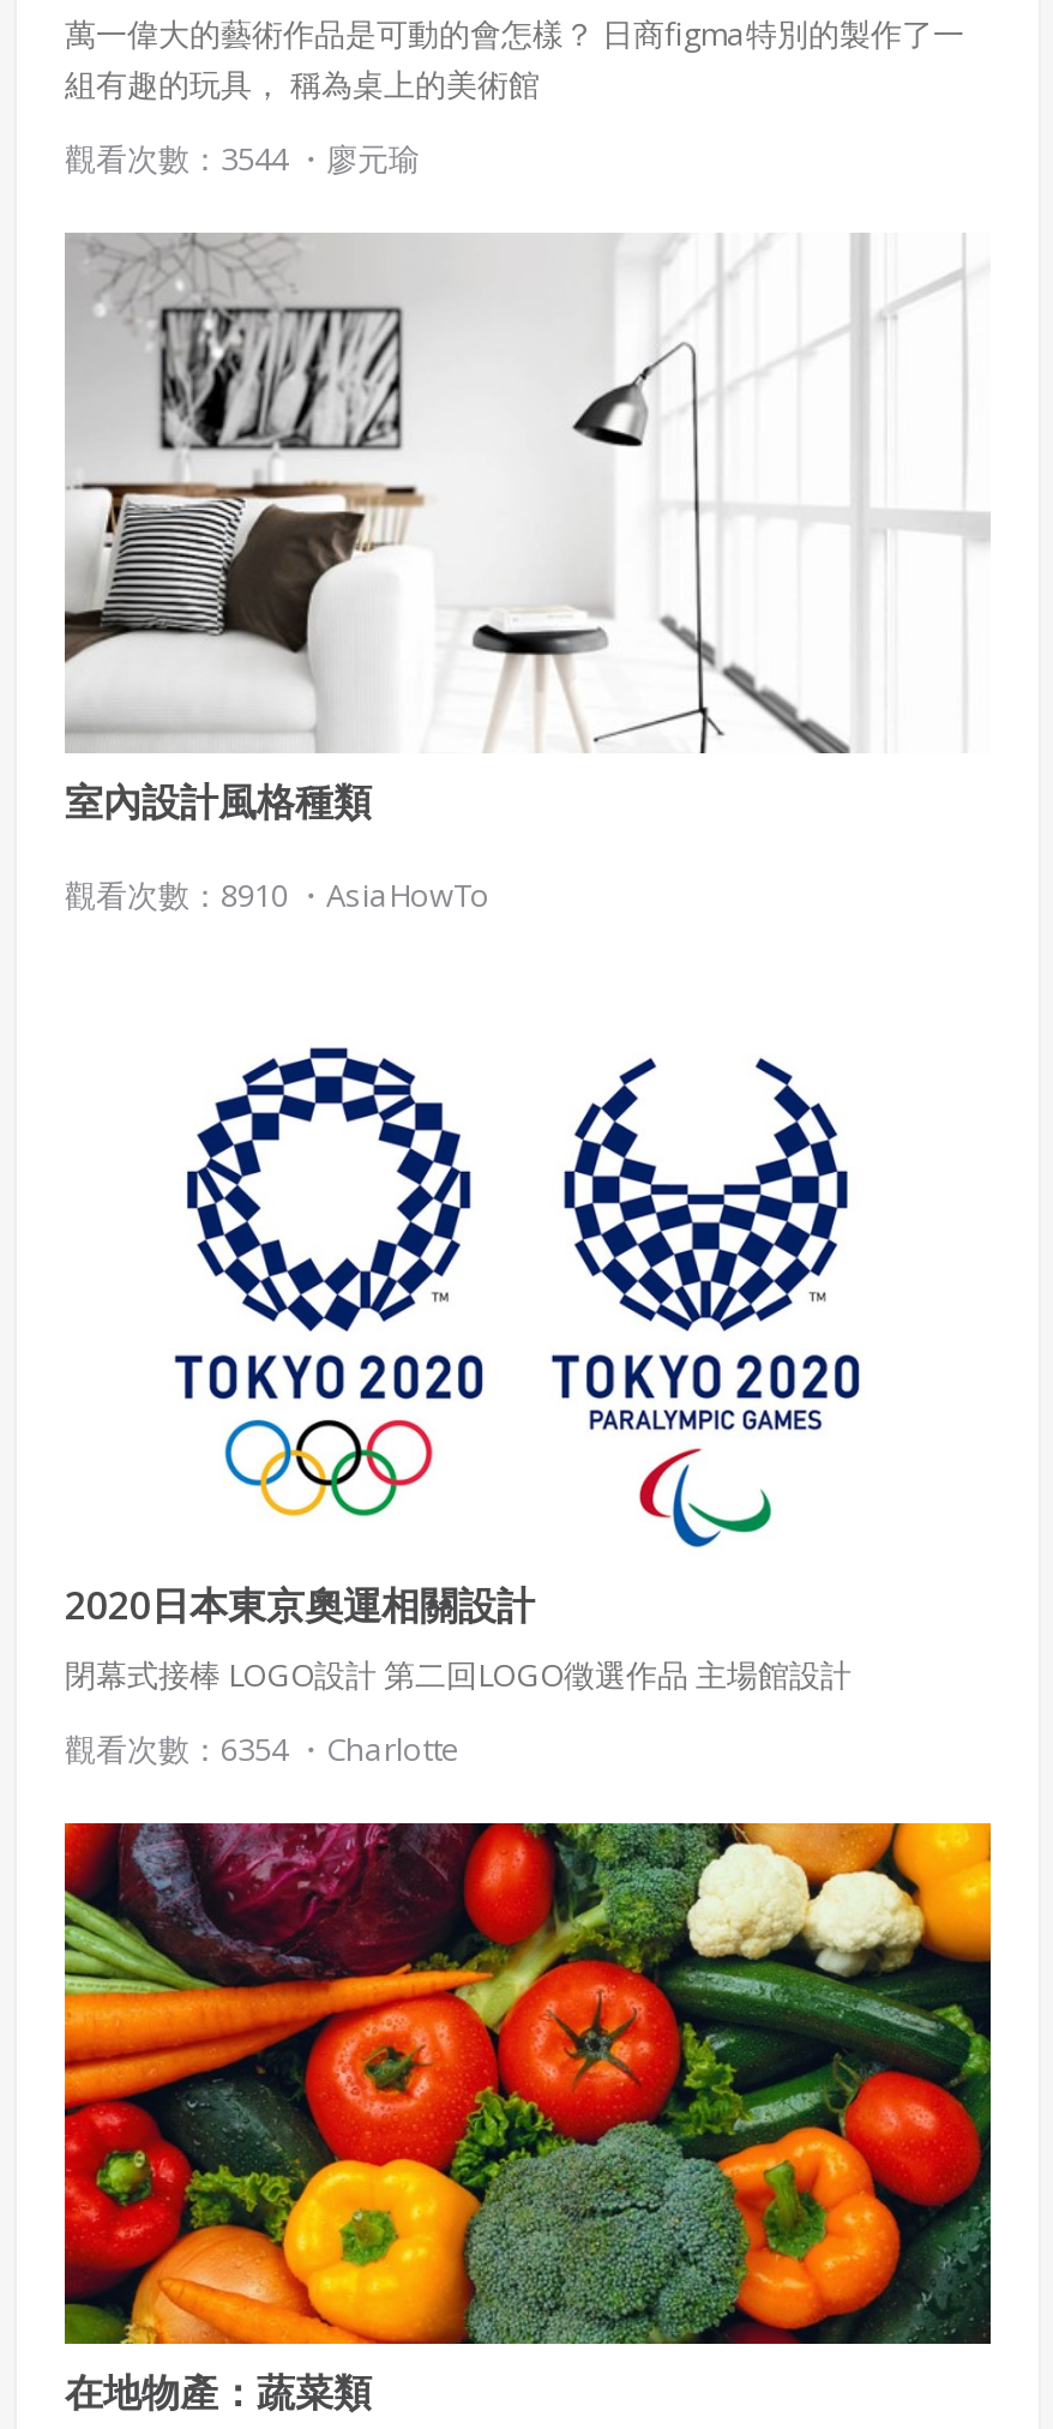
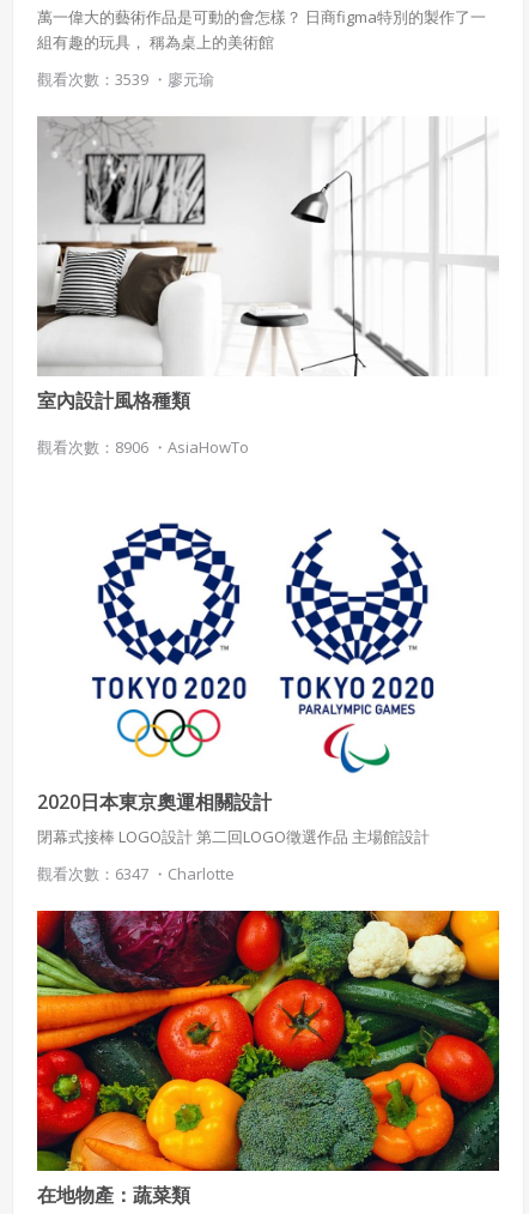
[65,137,420,180] 觀看次數：3544 ・廖元瑜 -> [37,68,214,90] 觀看次數：3539 ・廖元瑜
[65,873,489,916] 觀看次數：8910 ・AsiaHowTo -> [37,436,249,458] 觀看次數：8906 ・AsiaHowTo
[65,1727,461,1770] 觀看次數：6354 ・Charlotte -> [37,863,235,884] 觀看次數：6347 ・Charlotte

